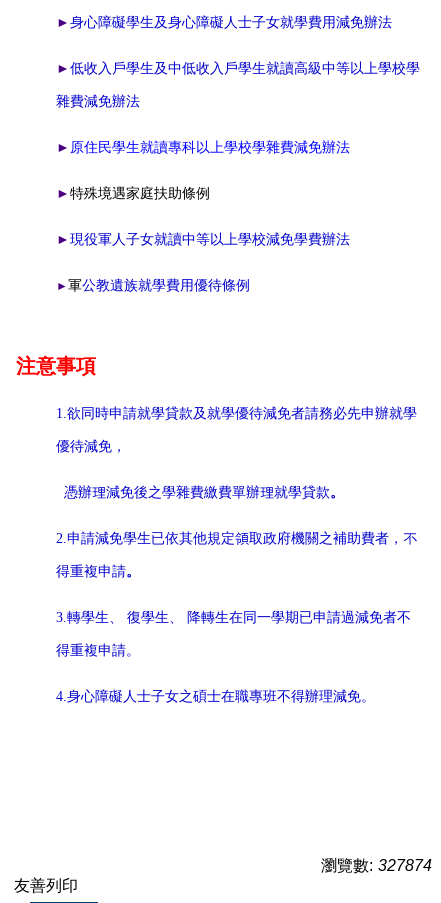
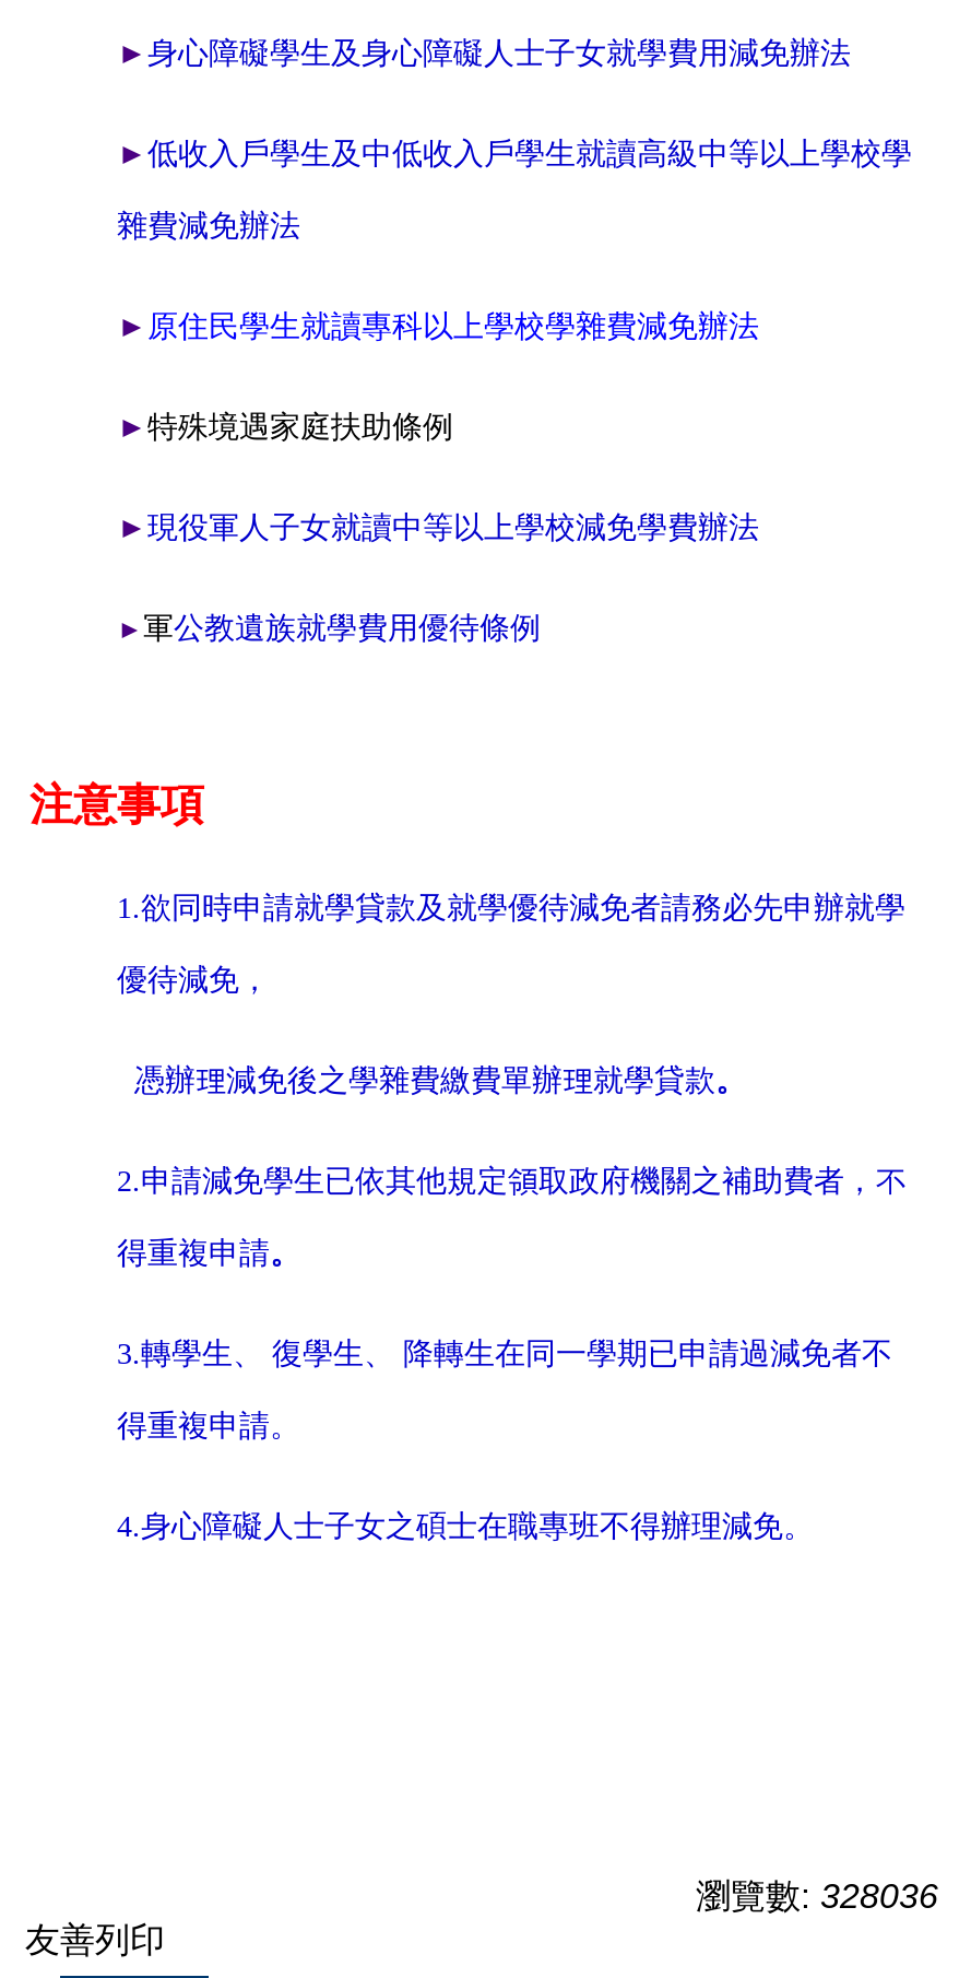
[321,857,432,874] 瀏覽數: 327874 -> [696,1877,938,1914] 瀏覽數: 328036

